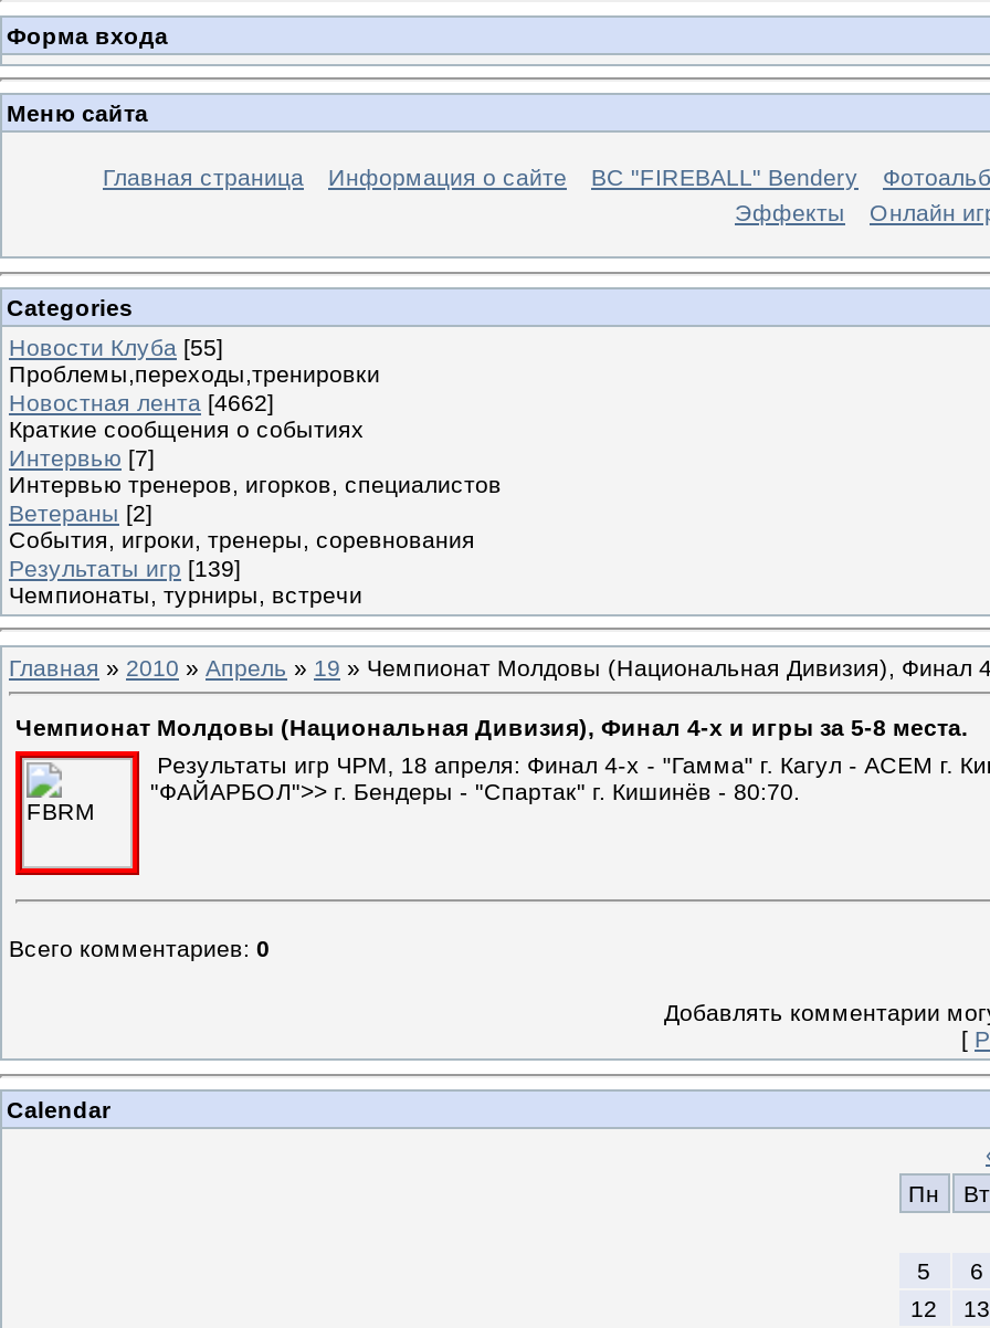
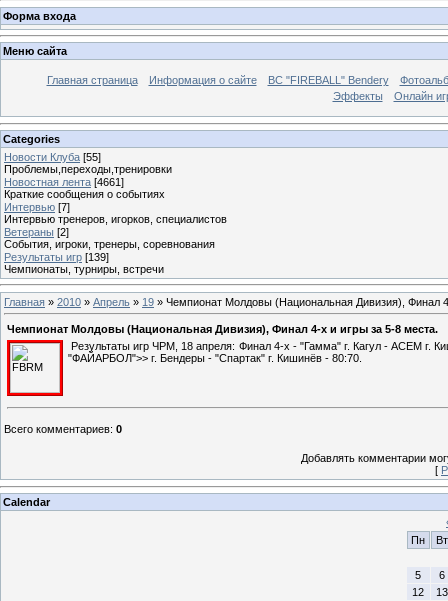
[9,389,274,415] Новостная лента [4662] -> [4,176,124,188] Новостная лента [4661]

